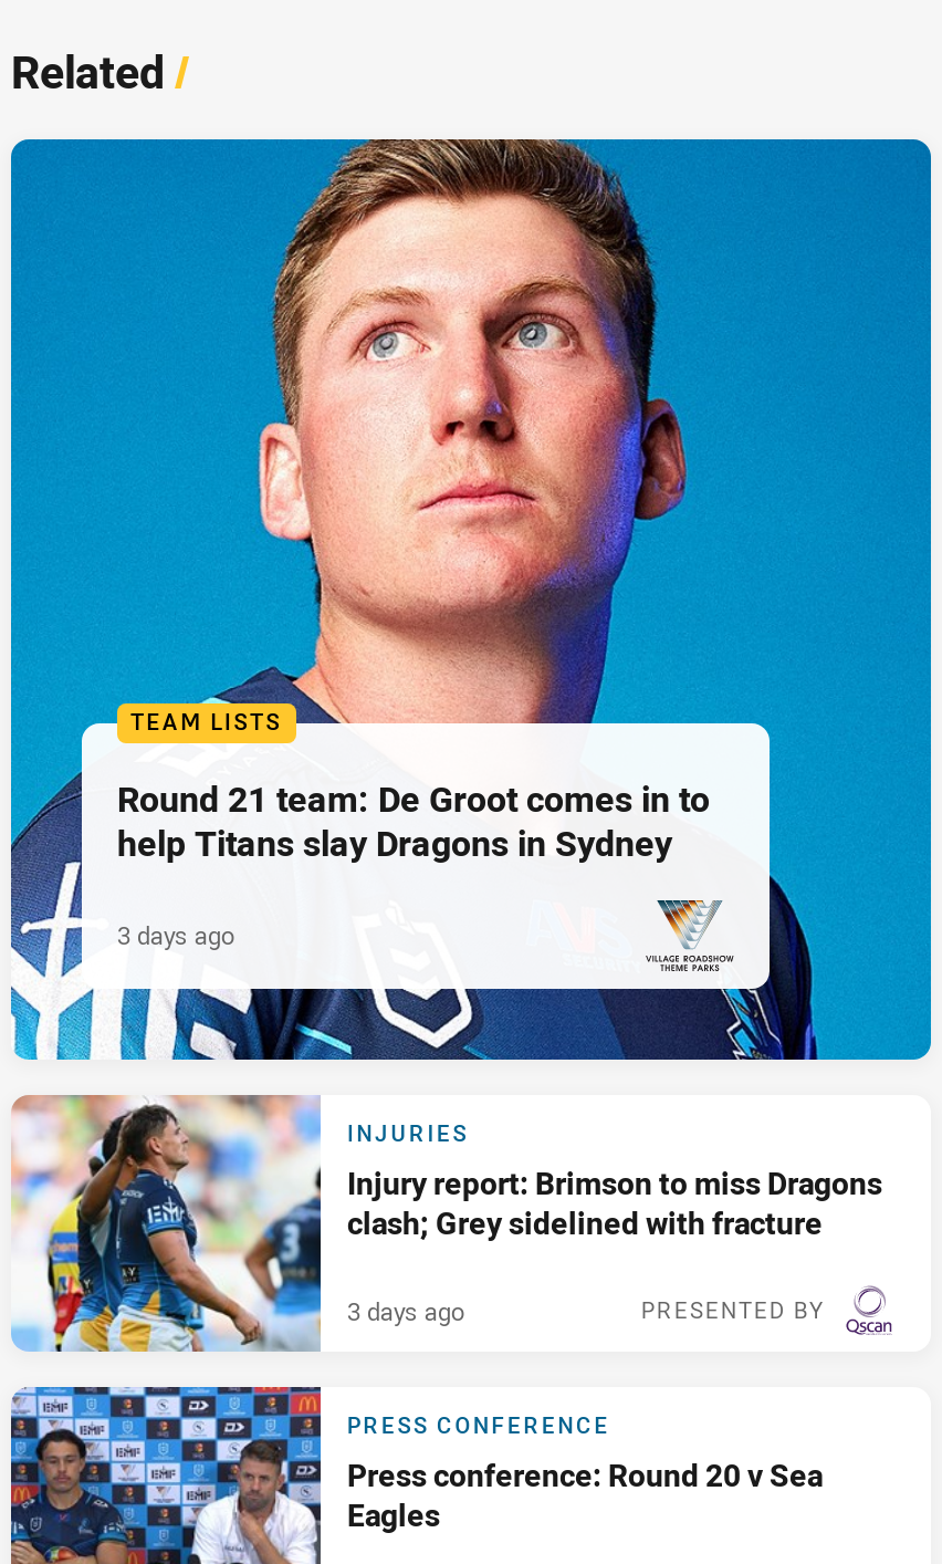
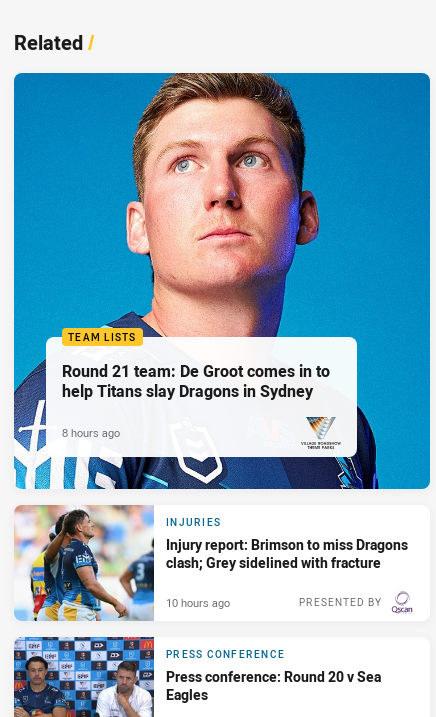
[117,918,234,952] 3 days ago -> [62,425,120,440] 8 hours ago
[347,1295,464,1328] 3 days ago -> [166,595,230,610] 10 hours ago

